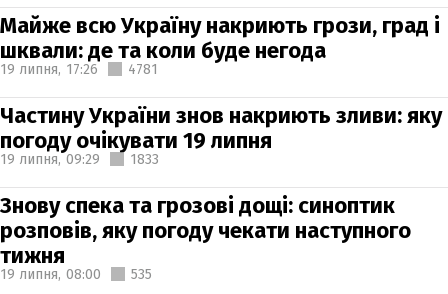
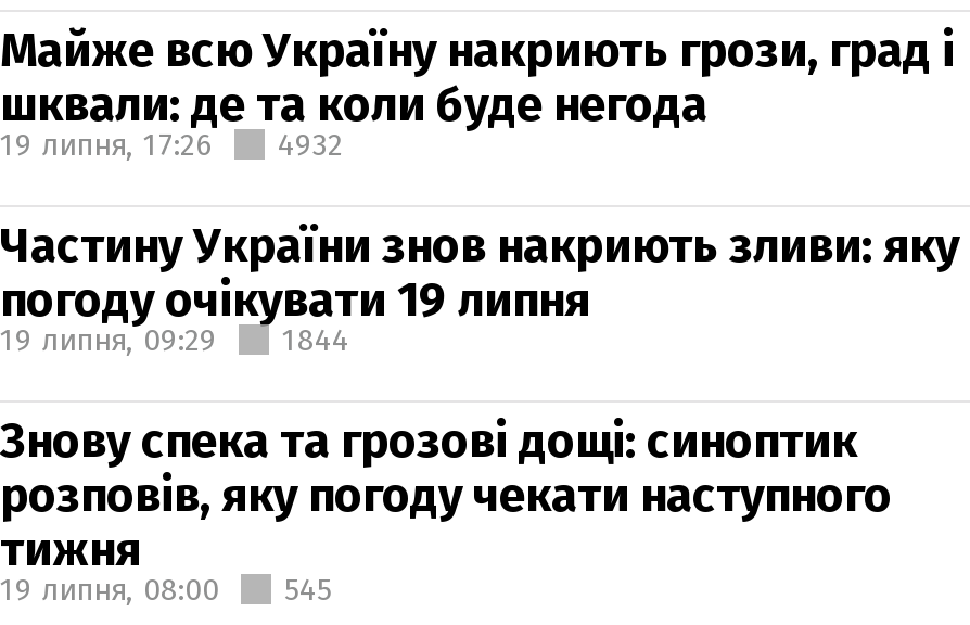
[0,60,158,77] 19 липня, 17:26 4781 -> [0,126,343,163] 19 липня, 17:26 4932
[0,150,159,167] 19 липня, 09:29 1833 -> [0,321,349,358] 19 липня, 09:29 1844
[0,265,152,282] 19 липня, 08:00 535 -> [0,571,332,608] 19 липня, 08:00 545

